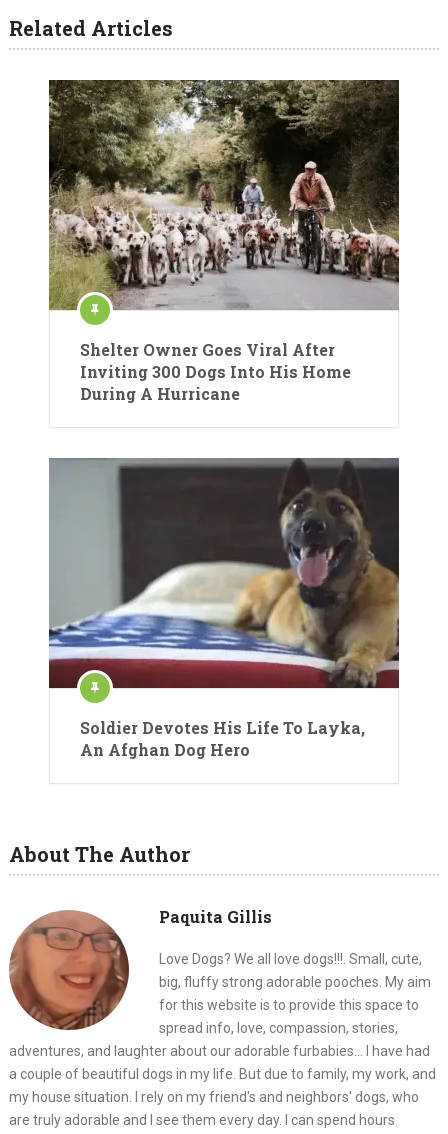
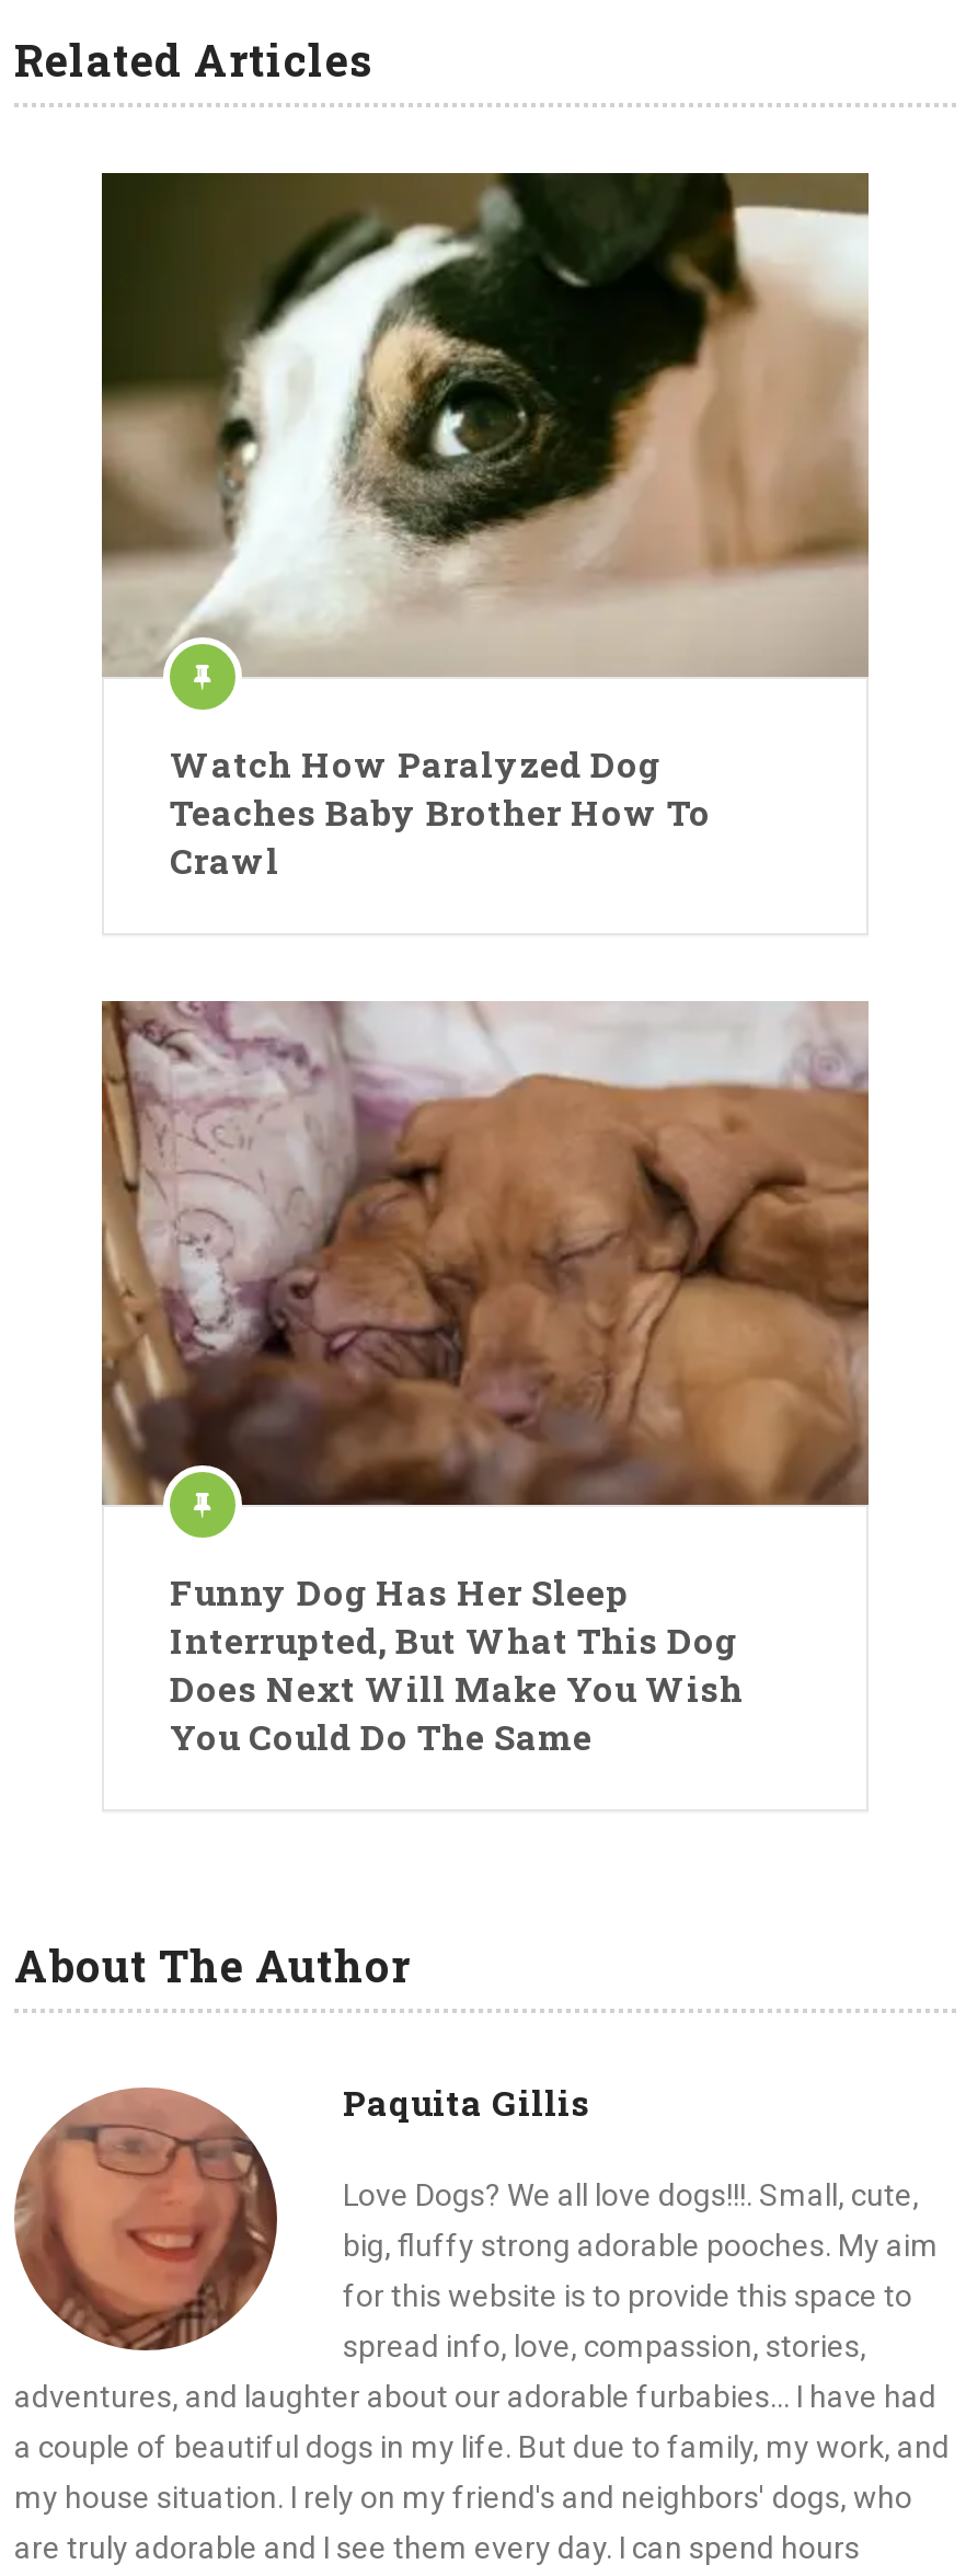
[48,79,400,404] [image] | Shelter Owner Goes Viral After | Inviting 300 Dogs Into His Home | During A Hurricane -> [102,171,869,884] [image] | Watch How Paralyzed Dog | Teaches Baby Brother How To | Crawl
[48,458,400,760] [image] | Soldier Devotes His Life To Layka, | An Afghan Dog Hero -> [100,999,871,1760] [image] | Funny Dog Has Her Sleep | Interrupted, But What This Dog | Does Next Will Make You Wish | You Could Do The Same

